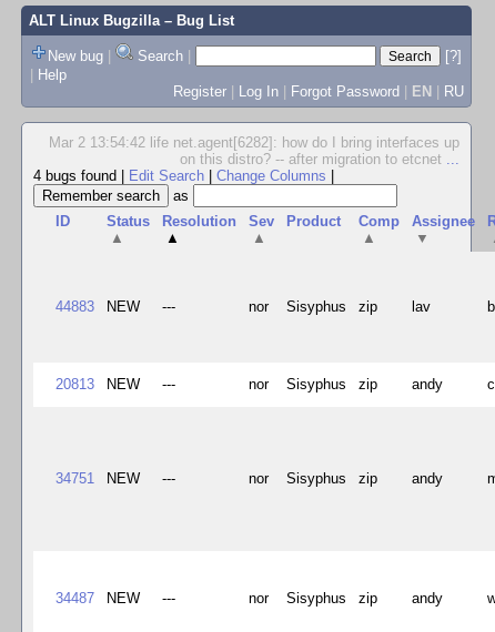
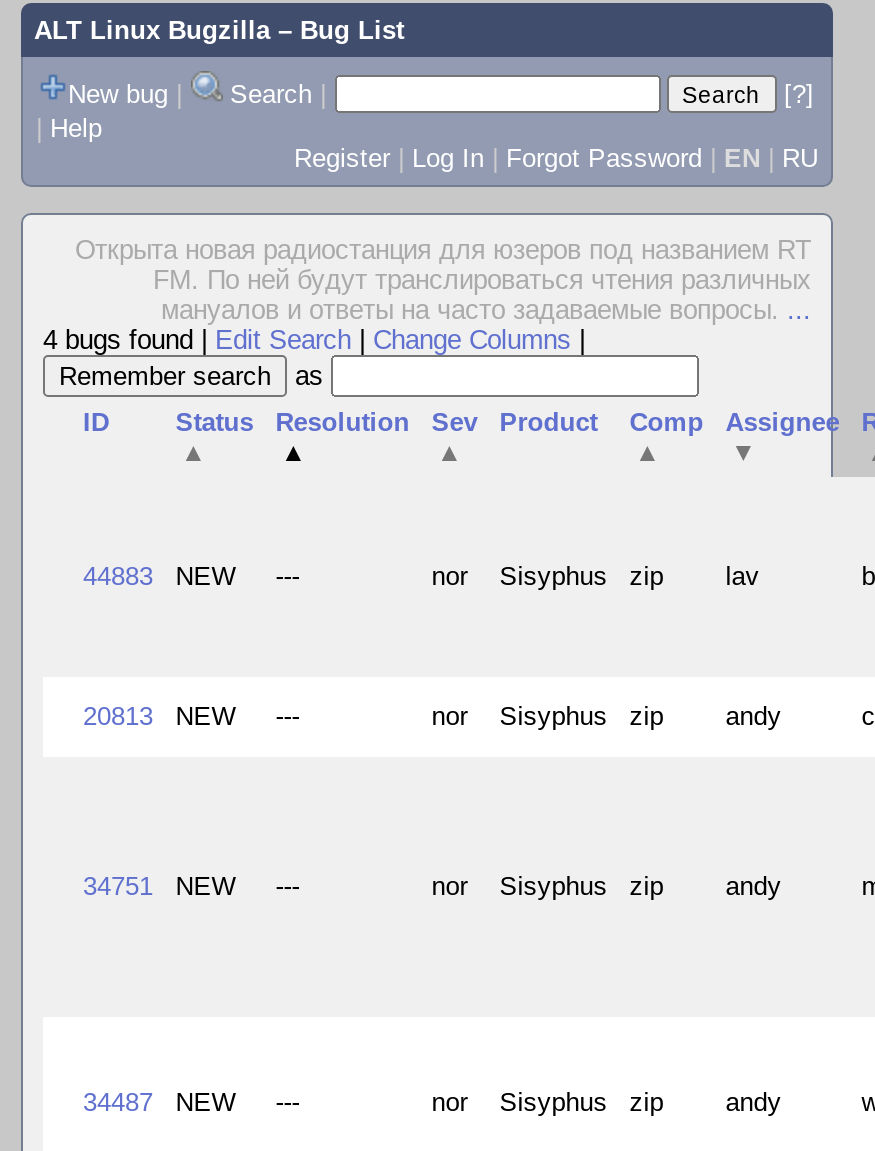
[49,134,459,167] Mar 2 13:54:42 life net.agent[6282]: how do I bring interfaces up | on this distro? -- after migration to etcnet... -> [75,235,811,325] Открыта новая радиостанция для юзеров под названием RТ | FМ. По ней будут транслироваться чтения различных | мануалов и ответы на часто задаваемые вопросы....

